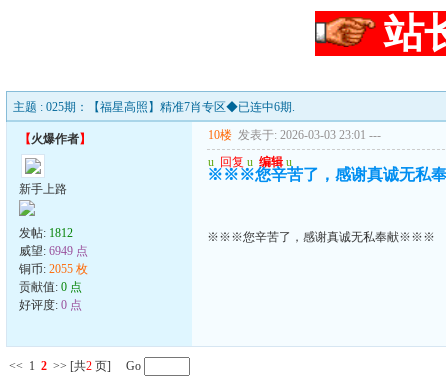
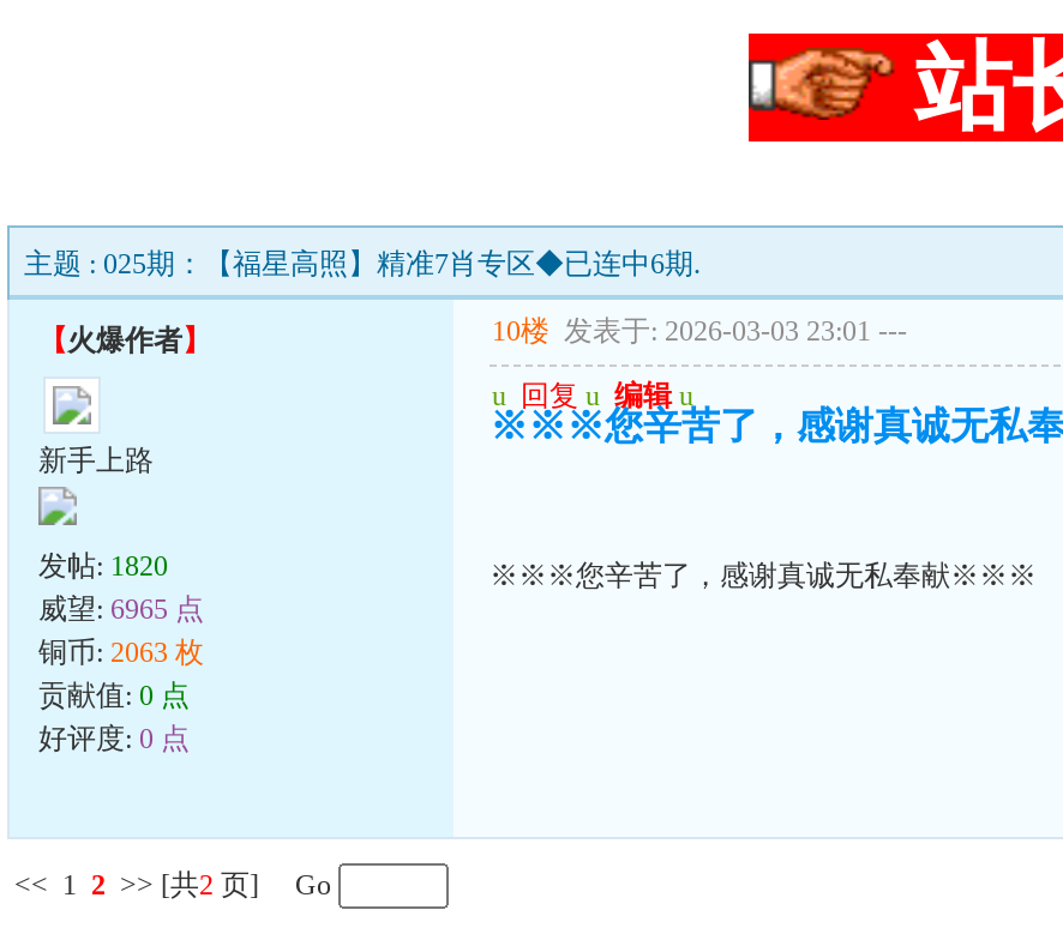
[19,226,73,240] 发帖: 1812 -> [38,549,168,582] 发帖: 1820
[19,244,88,258] 威望: 6949 点 -> [38,592,204,625] 威望: 6965 点
[19,262,88,276] 铜币: 2055 枚 -> [38,635,204,669] 铜币: 2063 枚

